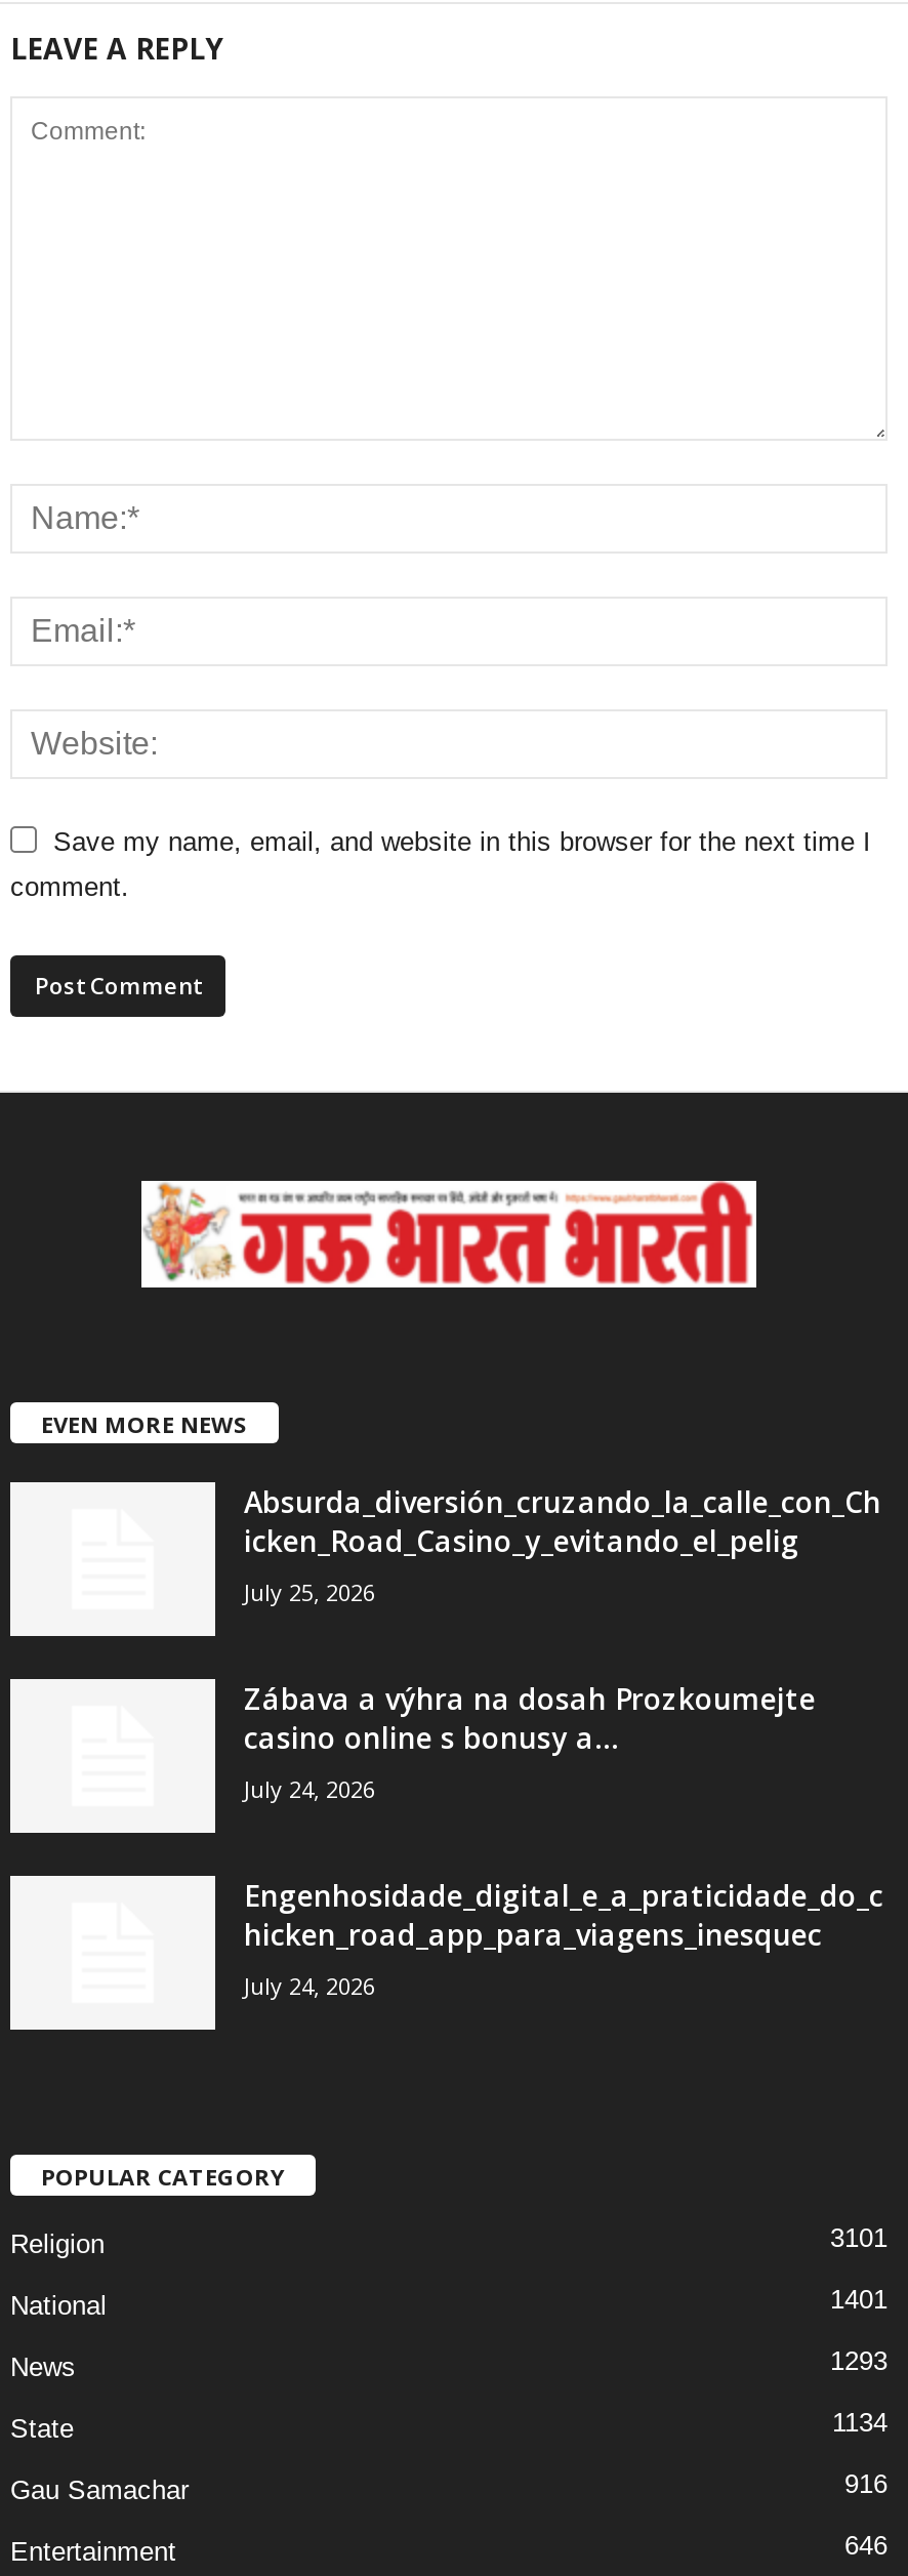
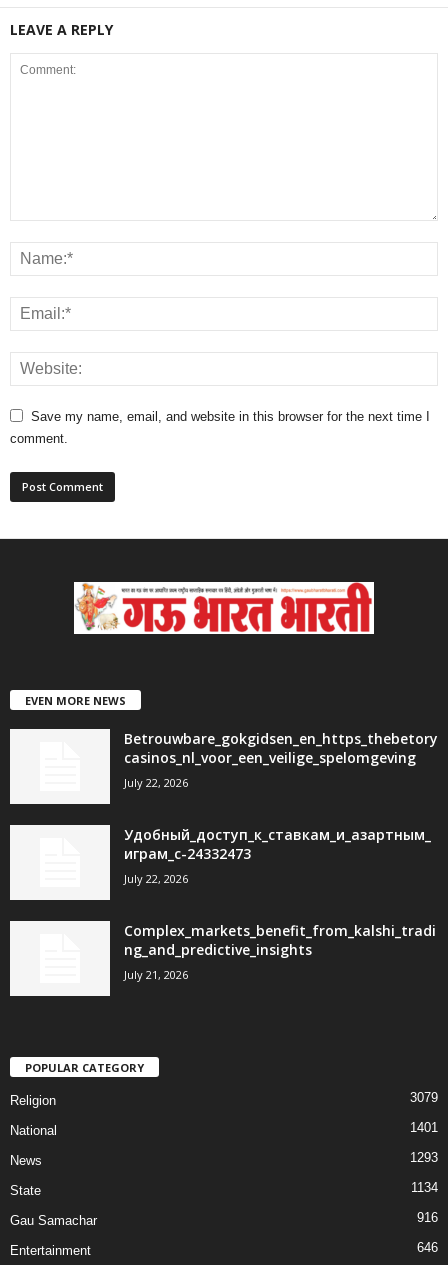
[244,1482,881,1607] Absurda_diversión_cruzando_la_calle_con_Ch | icken_Road_Casino_y_evitando_el_pelig | July 25, 2026 -> [124,729,438,790] Betrouwbare_gokgidsen_en_https_thebetory | casinos_nl_voor_een_veilige_spelomgeving | July 22, 2026
[244,1679,816,1804] Zábava a výhra na dosah Prozkoumejte | casino online s bonusy a... | July 24, 2026 -> [124,825,431,886] Удобный_доступ_к_ставкам_и_азартным_ | играм_с-24332473 | July 22, 2026
[244,1876,883,2001] Engenhosidade_digital_e_a_praticidade_do_c | hicken_road_app_para_viagens_inesquec | July 24, 2026 -> [124,921,436,982] Complex_markets_benefit_from_kalshi_tradi | ng_and_predictive_insights | July 21, 2026
[830,2222,888,2253] 3101 -> [410,1090,438,1105] 3079

